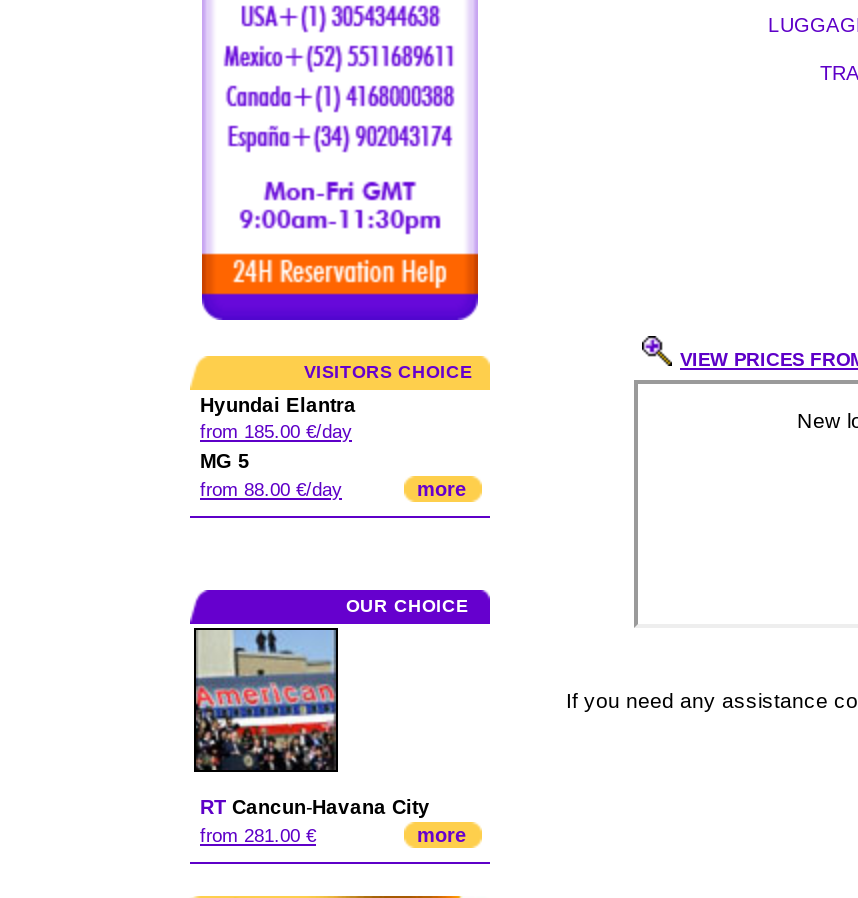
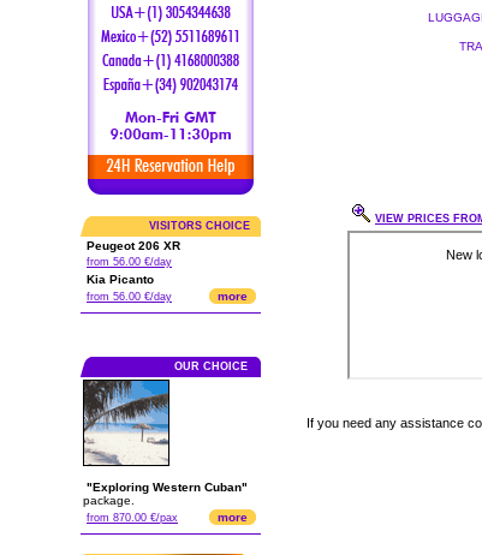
[200,394,356,500] Hyundai Elantra | from 185.00 €/day | MG 5 | from 88.00 €/day -> [87,239,180,303] Peugeot 206 XR | from 56.00 €/day | Kia Picanto | from 56.00 €/day
[194,628,430,846] [image] | RT Cancun-Havana City | from 281.00 € -> [83,380,248,524] [image] | "Exploring Western Cuban" | package. | from 870.00 €/pax

